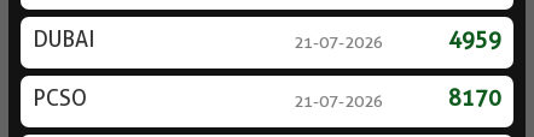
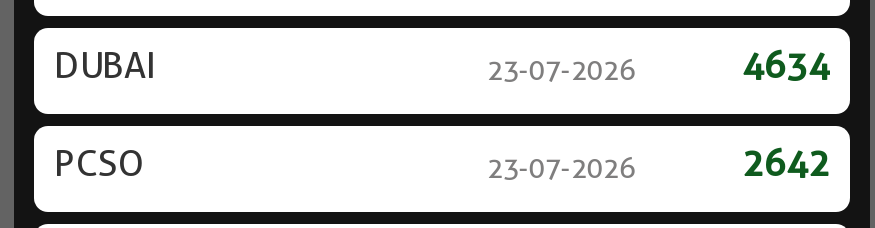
[294,32,383,52] 21-07-2026 -> [487,54,635,86] 23-07-2026
[448,26,501,52] 4959 -> [742,44,830,86] 4634
[294,91,383,111] 21-07-2026 -> [487,152,635,184] 23-07-2026
[448,85,501,111] 8170 -> [742,142,830,184] 2642

